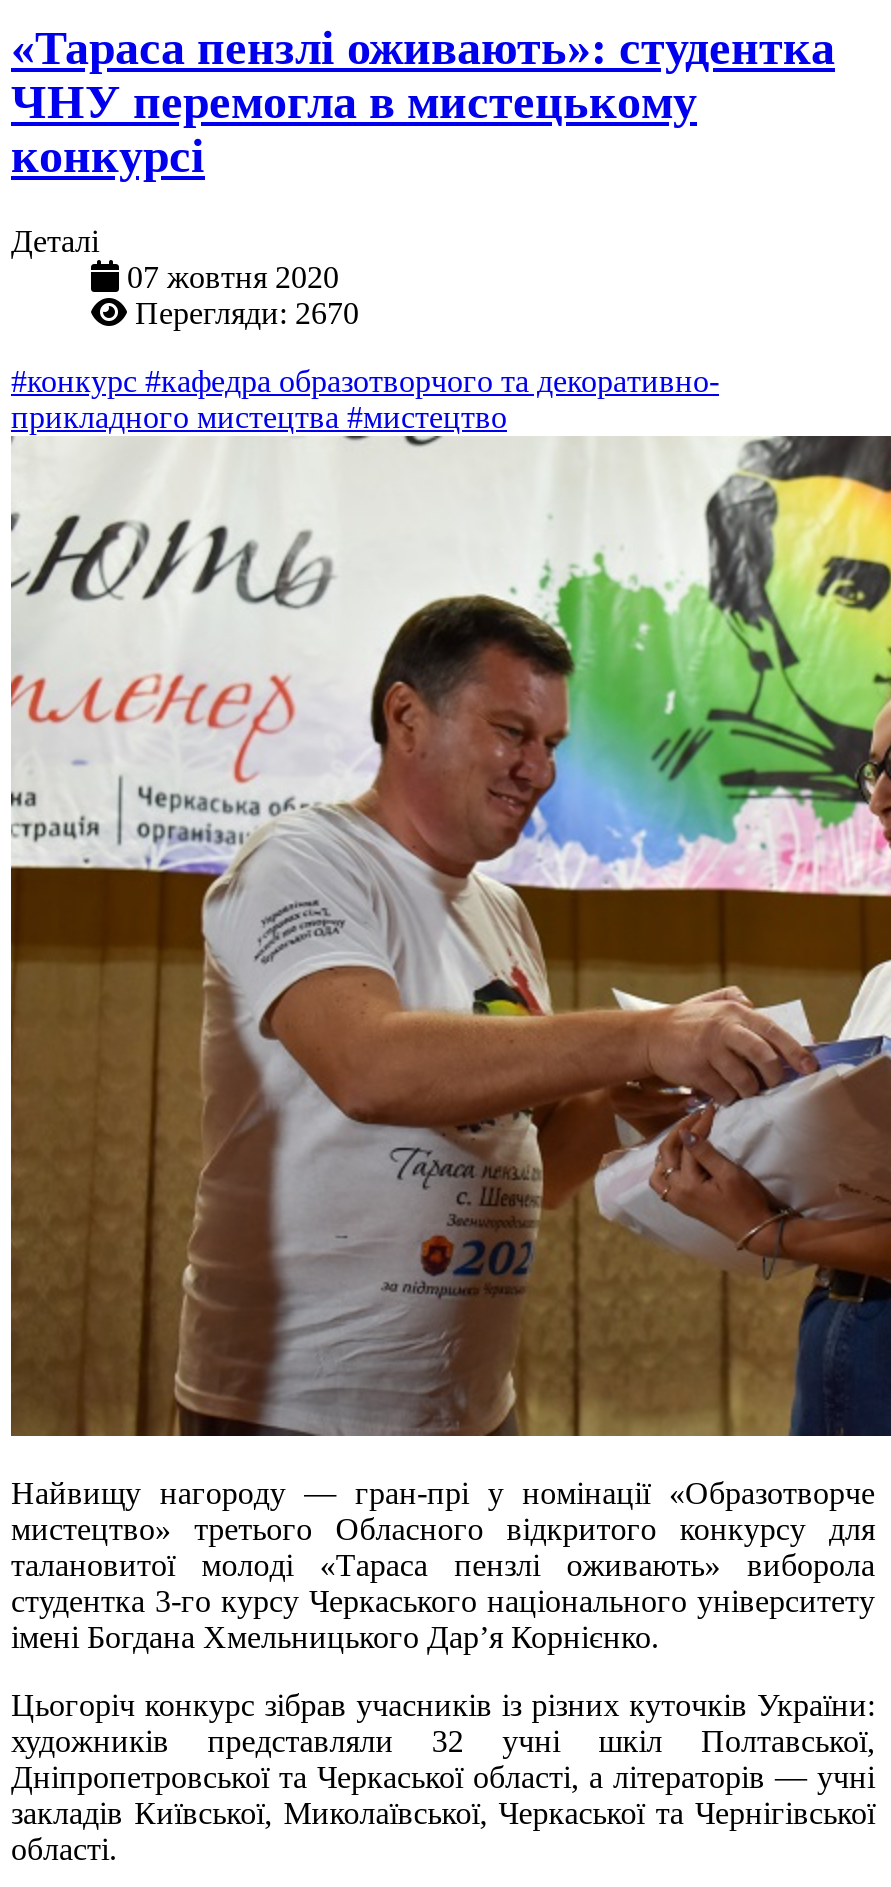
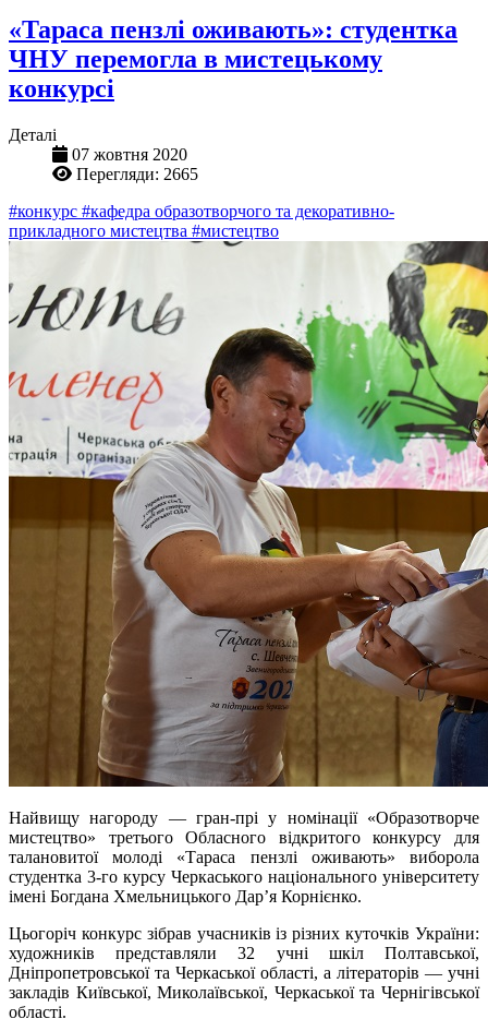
[135,295,359,329] Перегляди: 2670 -> [76,164,198,183] Перегляди: 2665

